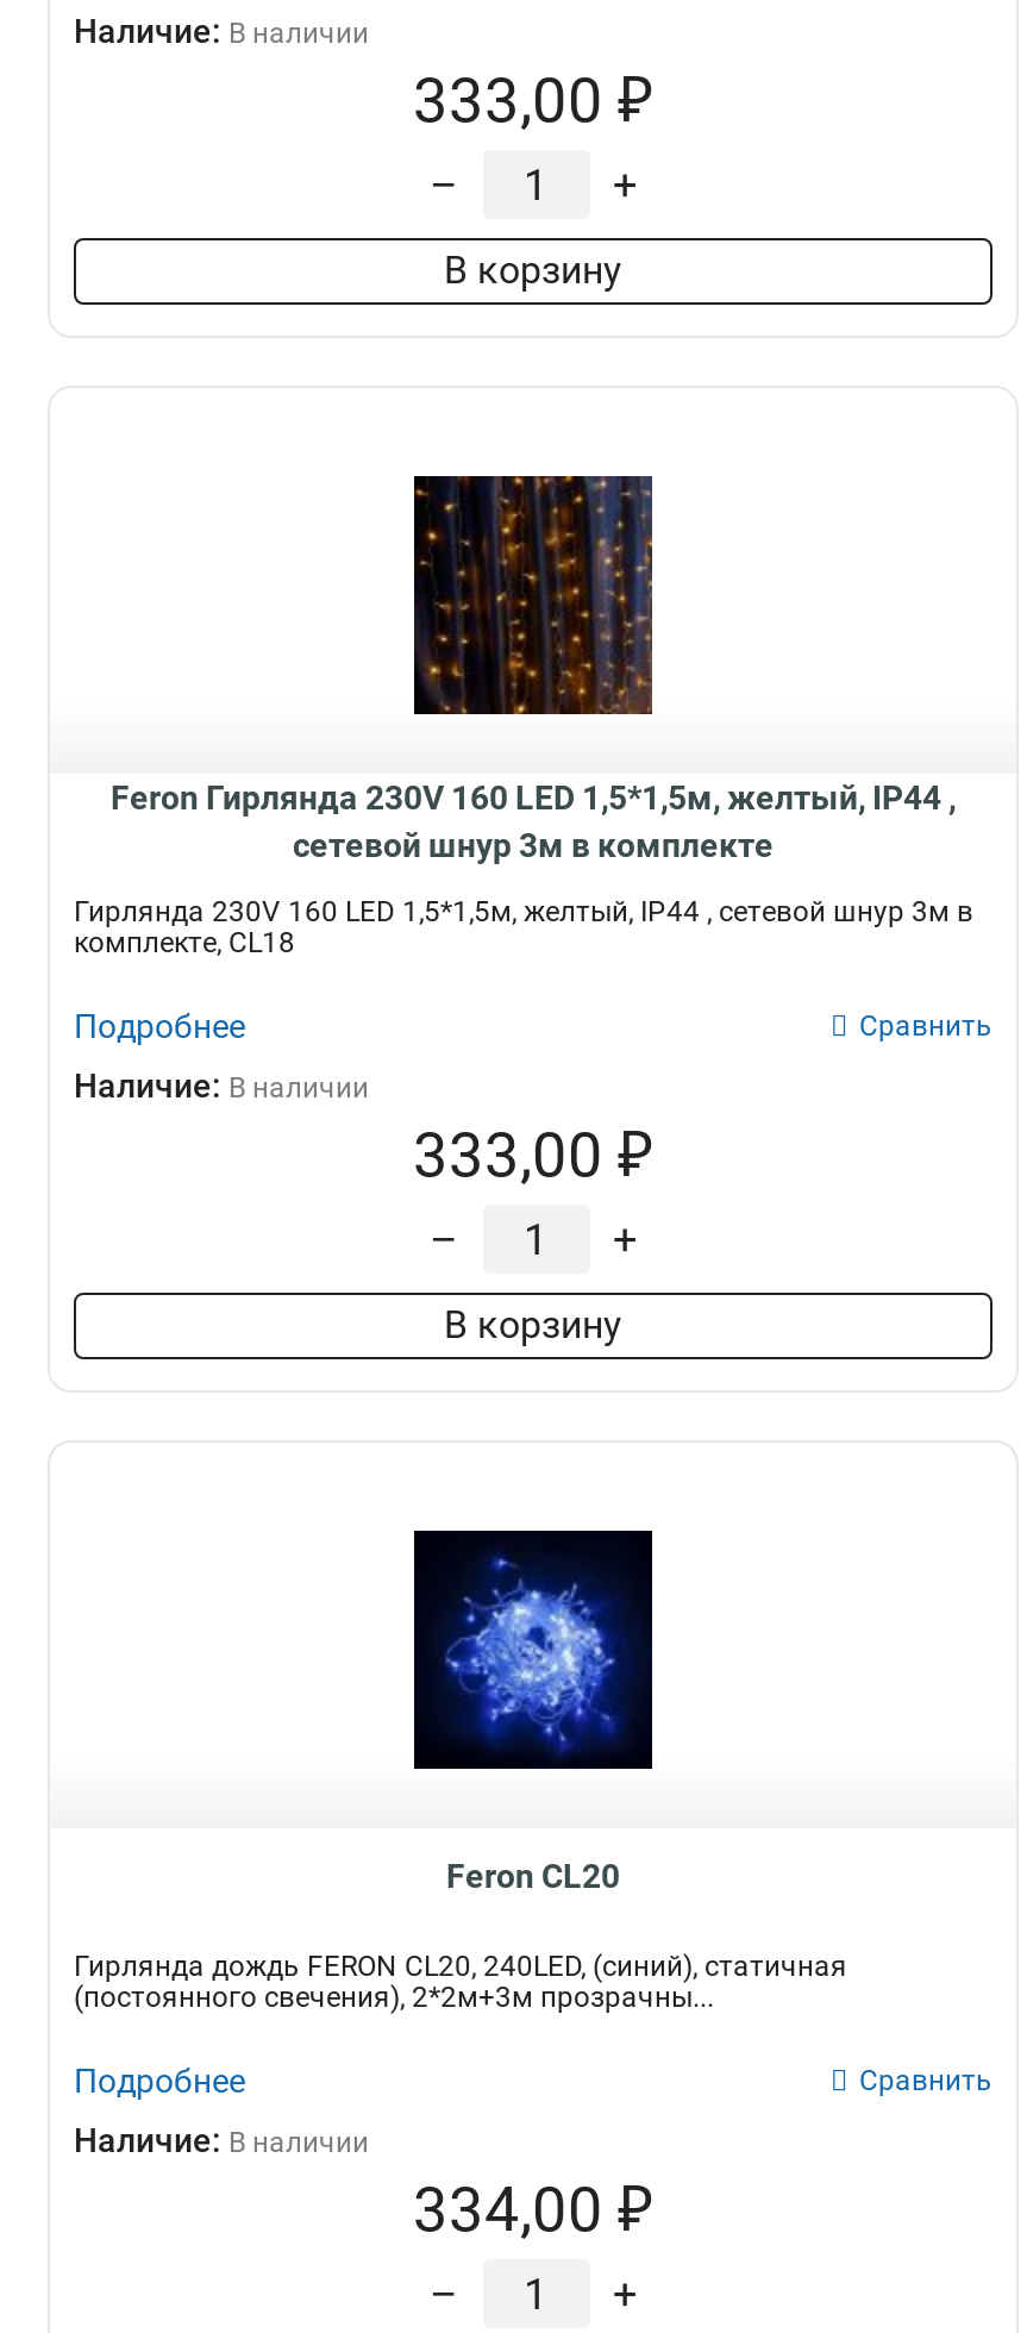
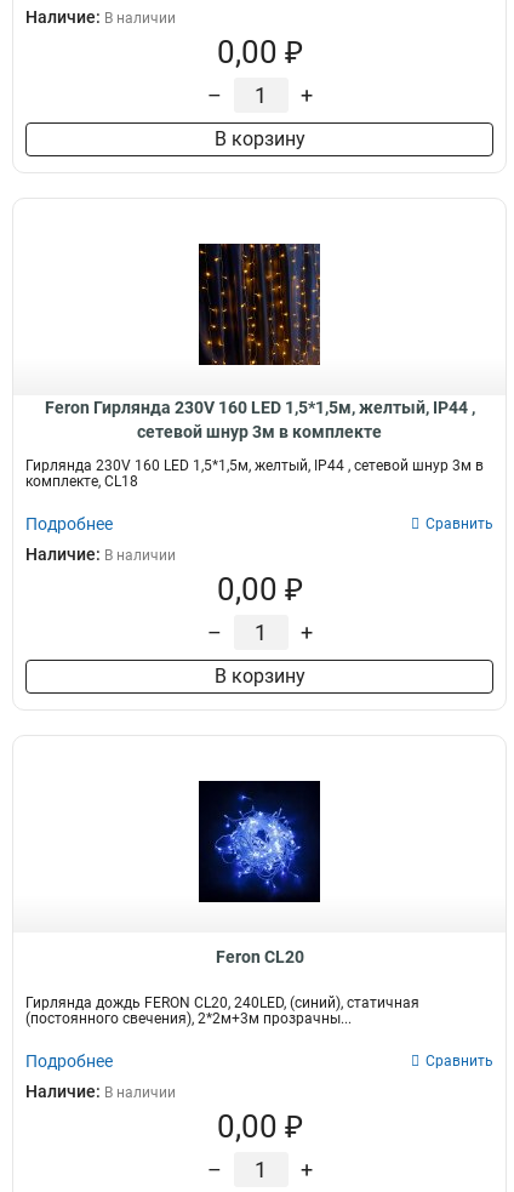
[413,64,653,136] 333,00 ₽ -> [216,34,302,70] 0,00 ₽
[413,1119,653,1190] 333,00 ₽ -> [216,571,302,608] 0,00 ₽
[413,2173,653,2245] 334,00 ₽ -> [216,1108,302,1145] 0,00 ₽

